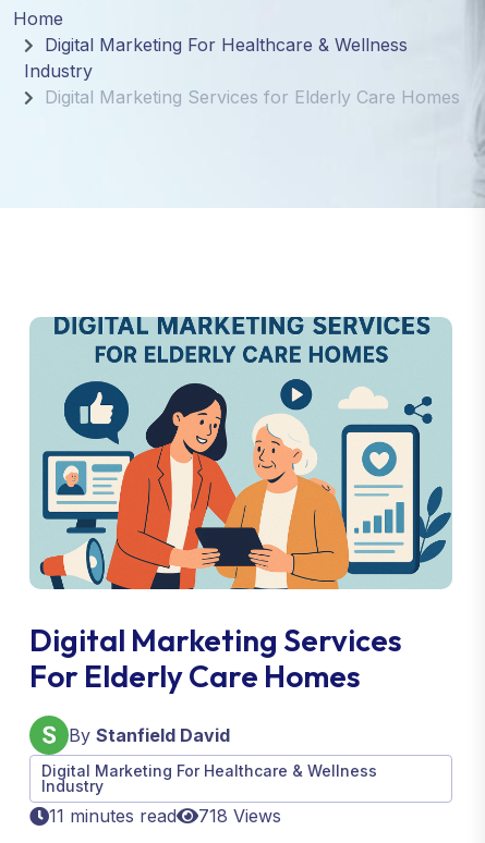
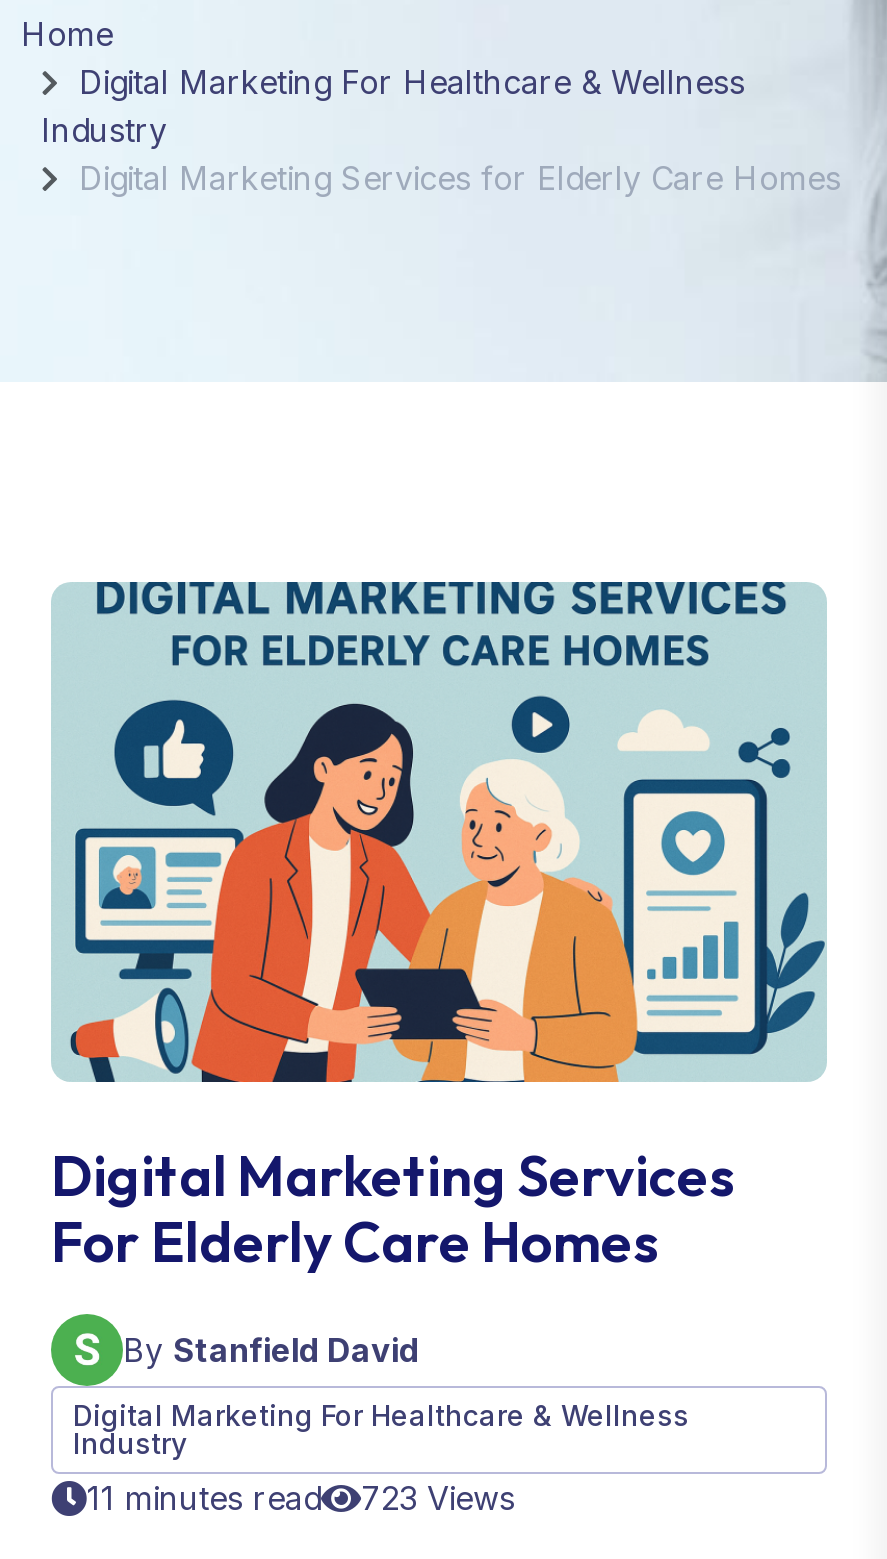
[49,805,281,827] 11 minutes read 718 Views -> [87,1478,515,1518] 11 minutes read 723 Views

